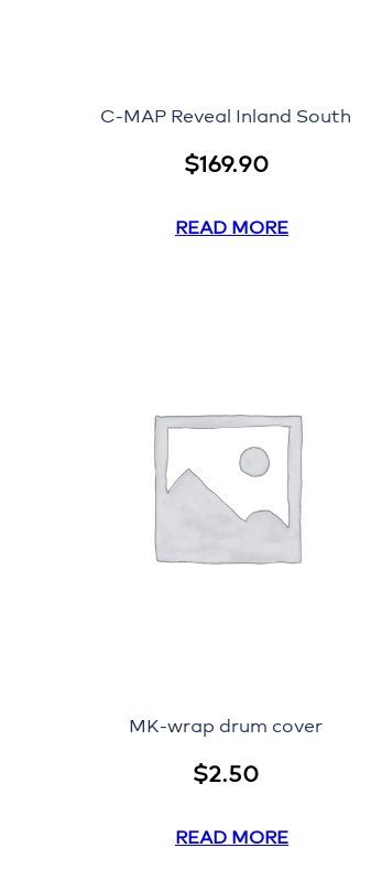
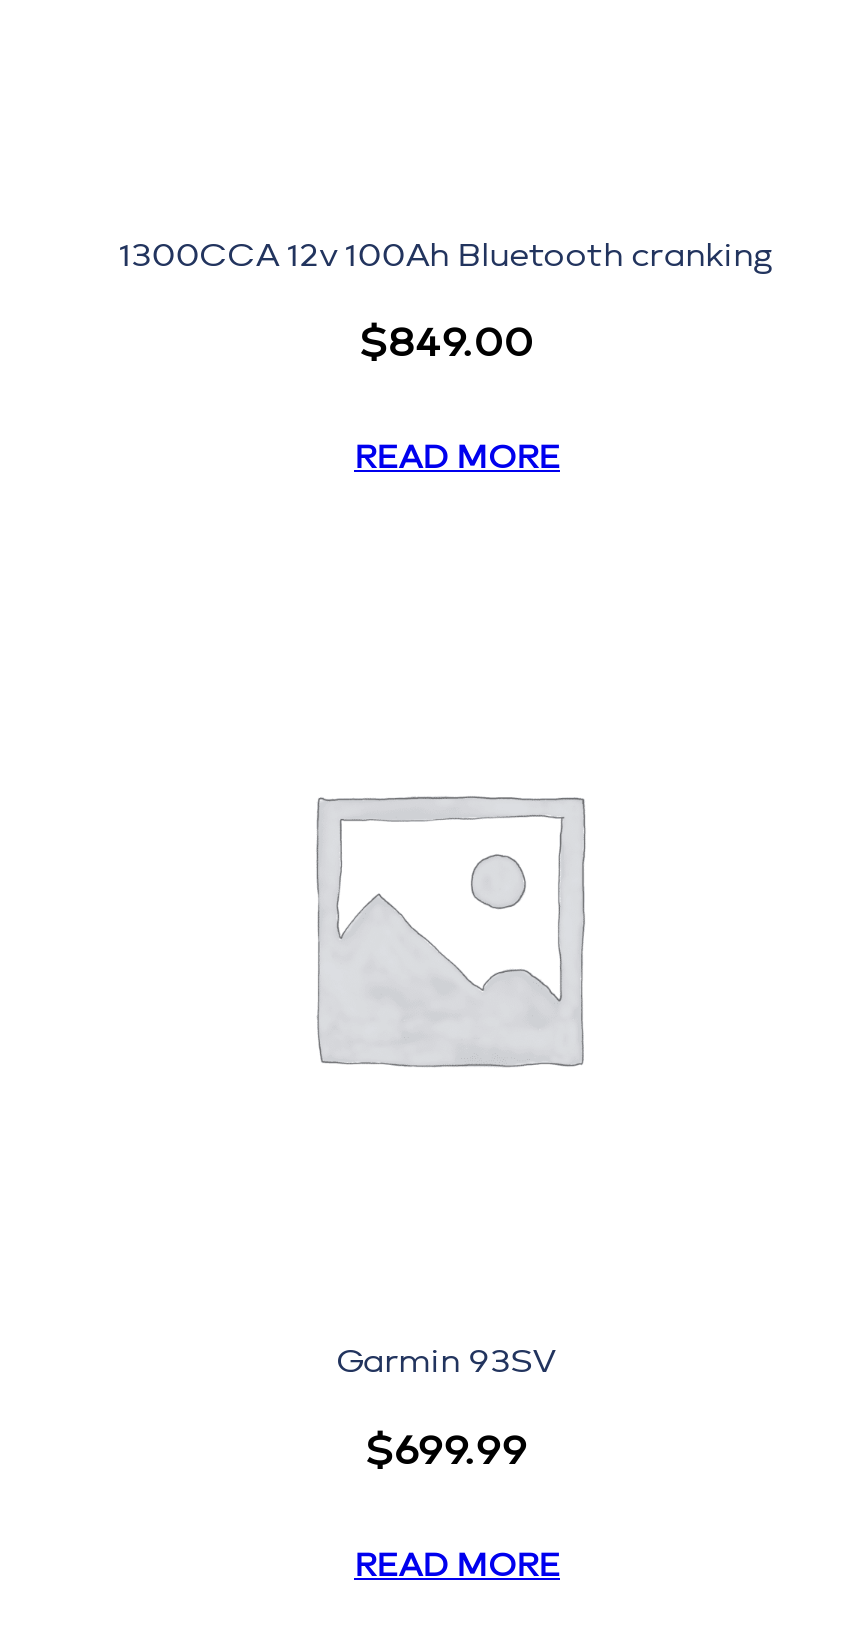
[100,105,351,126] C-MAP Reveal Inland South -> [119,236,773,274] 1300CCA 12v 100Ah Bluetooth cranking
[183,151,268,177] $169.90 -> [359,318,533,366] $849.00
[129,716,323,737] MK-wrap drum cover -> [336,1343,556,1381] Garmin 93SV
[193,761,259,788] $2.50 -> [365,1425,527,1473] $699.99

